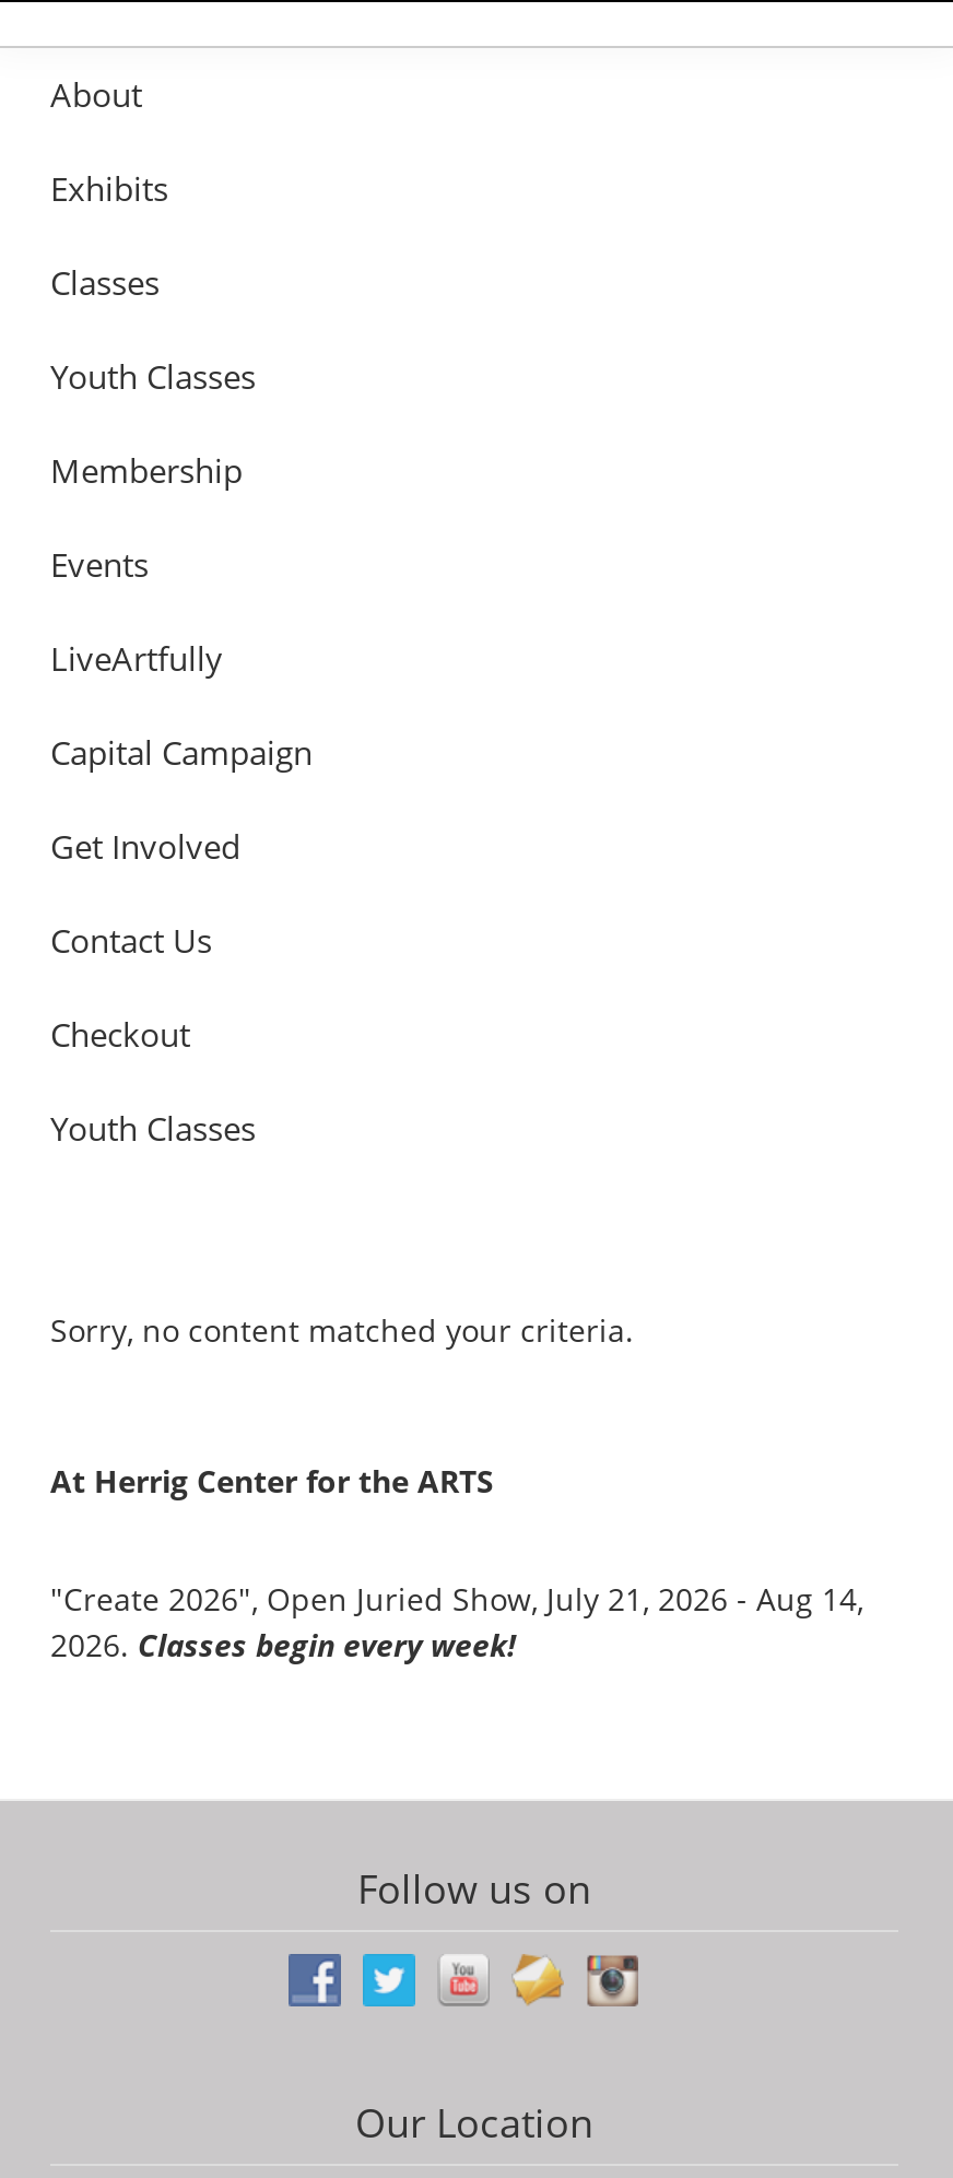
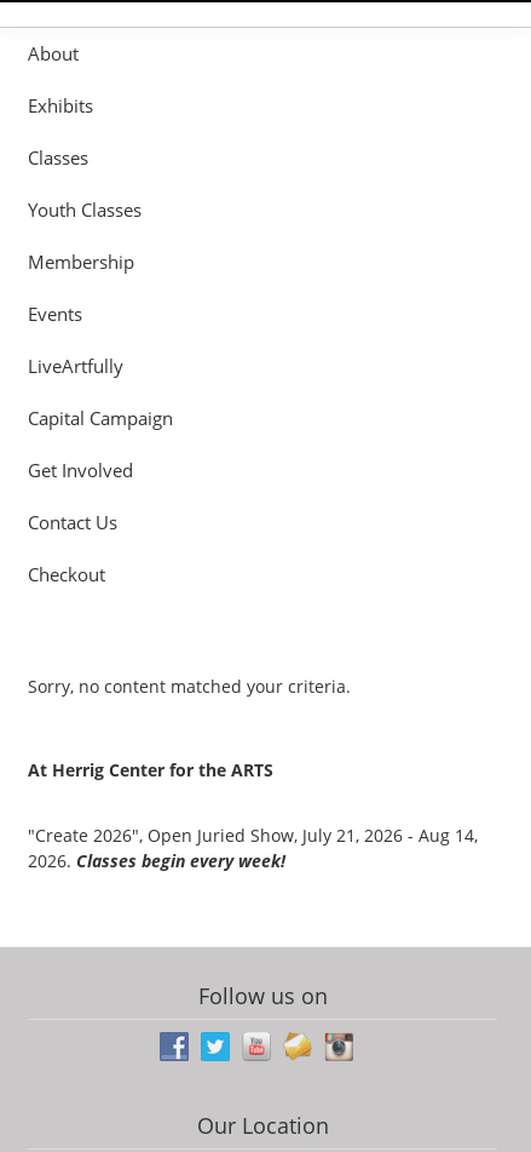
[50,1106,256,1150] Youth Classes -> none

